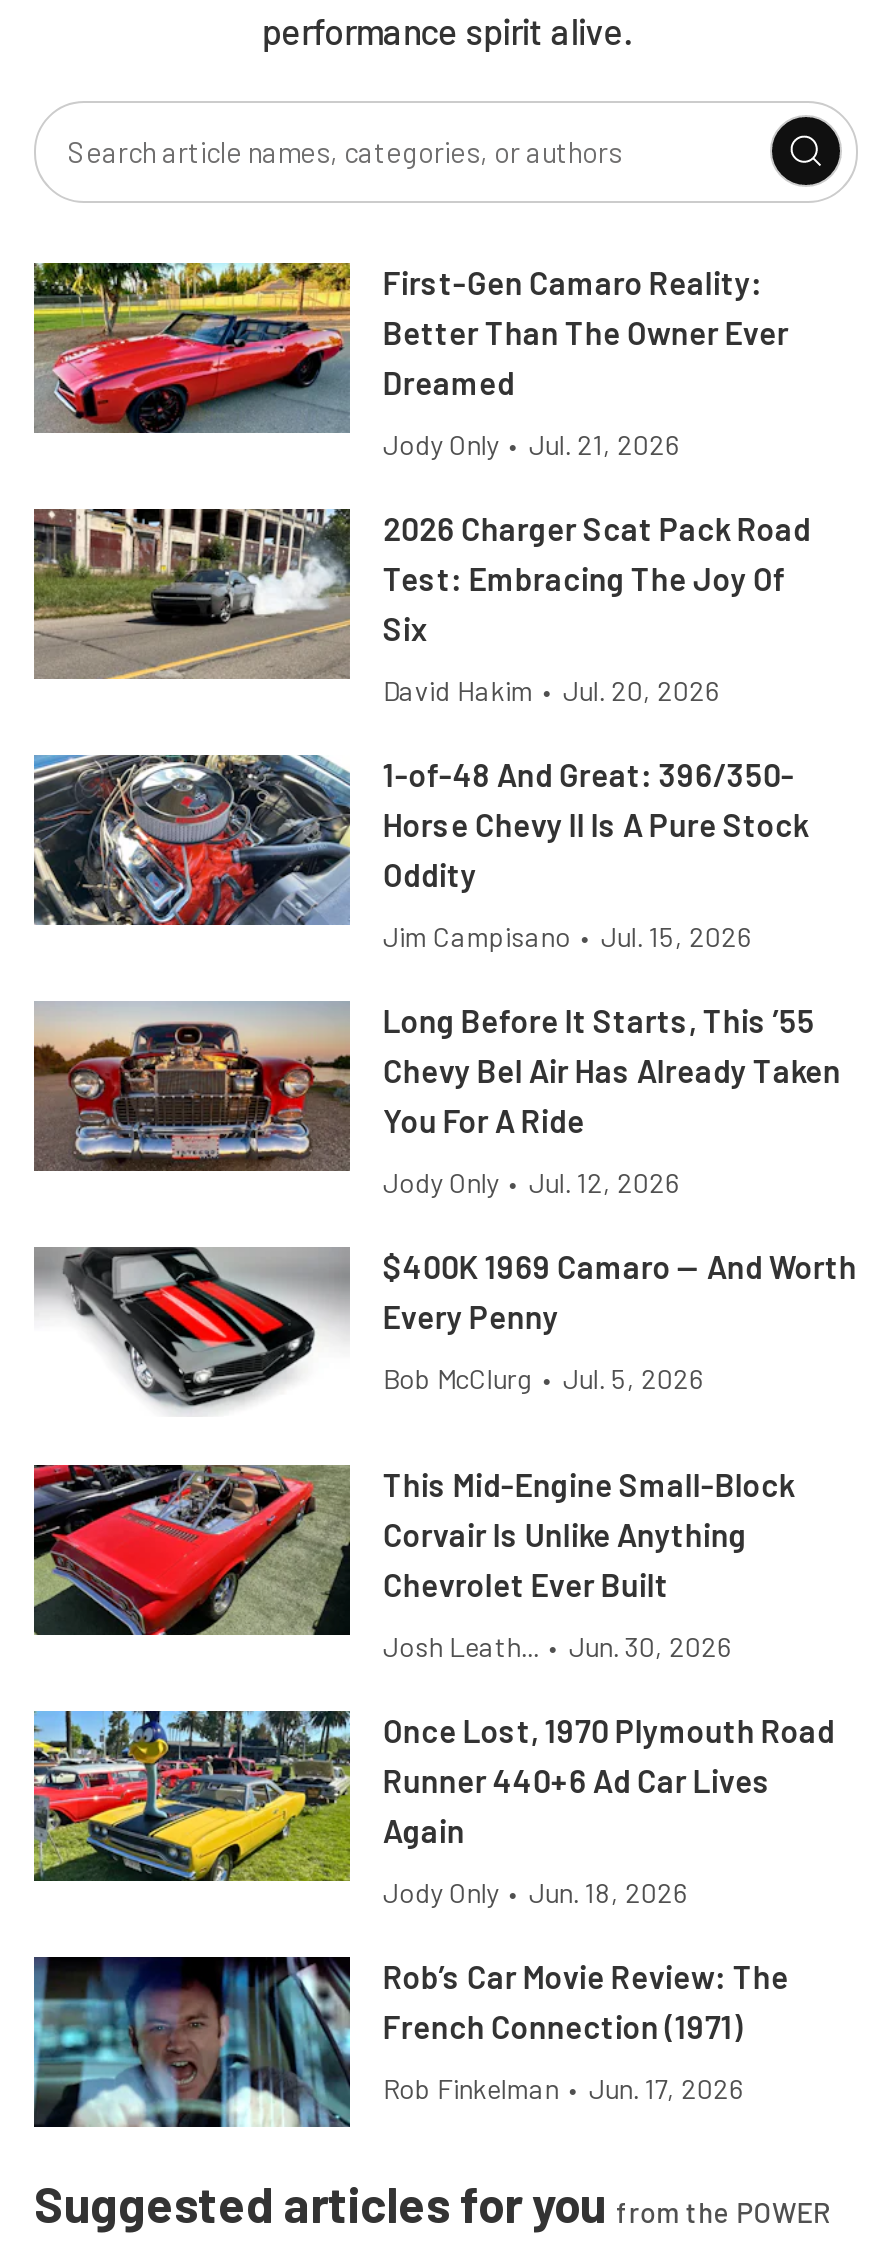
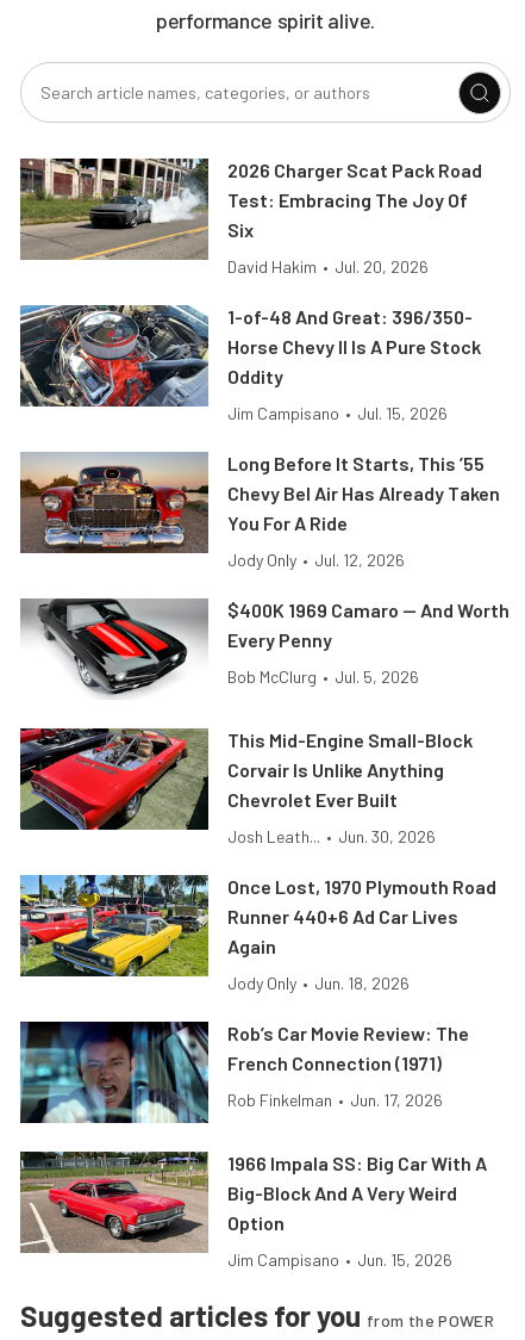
[32,260,789,461] [image] | First-Gen Camaro Reality: | Better Than The Owner Ever | Dreamed | Jody Only • Jul. 21, 2026 -> none
moved [30,504,857,2105] -> [18,156,510,1111]: [image] | 2026 Charger Scat Pack Road | Test: Embracing The Joy Of | ... | French Connection (1971) | Rob Finkelman • Jun. 17, 2026
none -> [19,1150,487,1270] [image] | 1966 Impala SS: Big Car With A | Big-Block And A Very Weird | Option | Jim Campisano • Jun. 15, 2026

